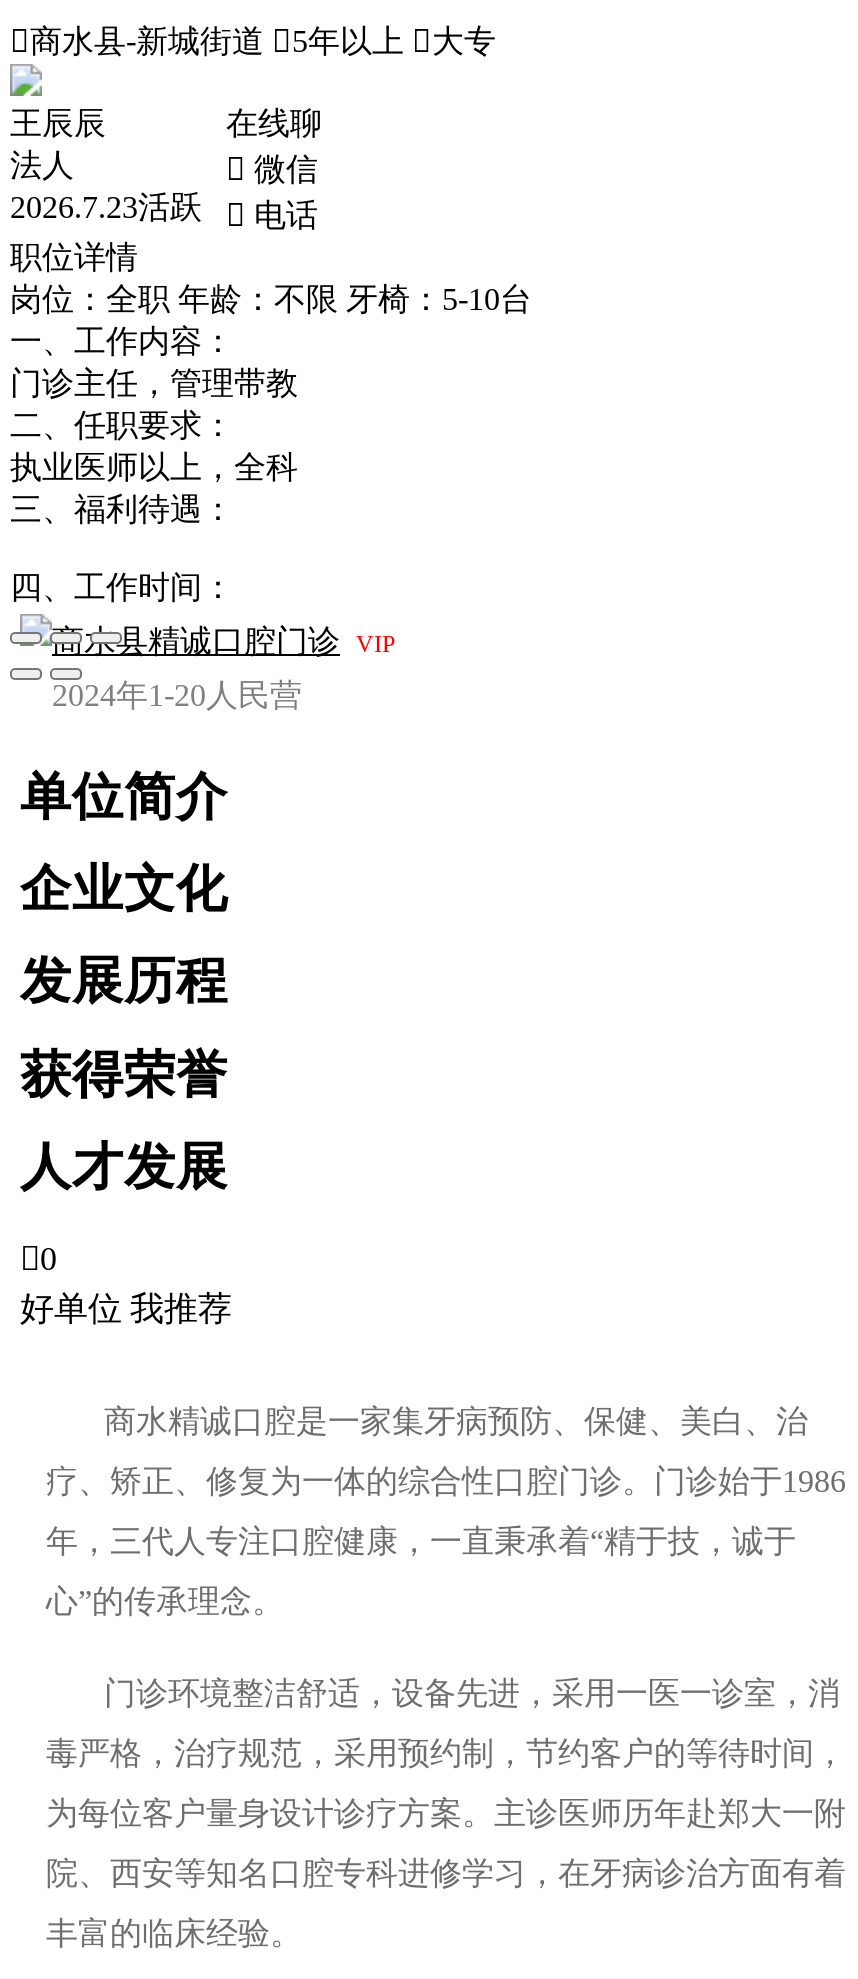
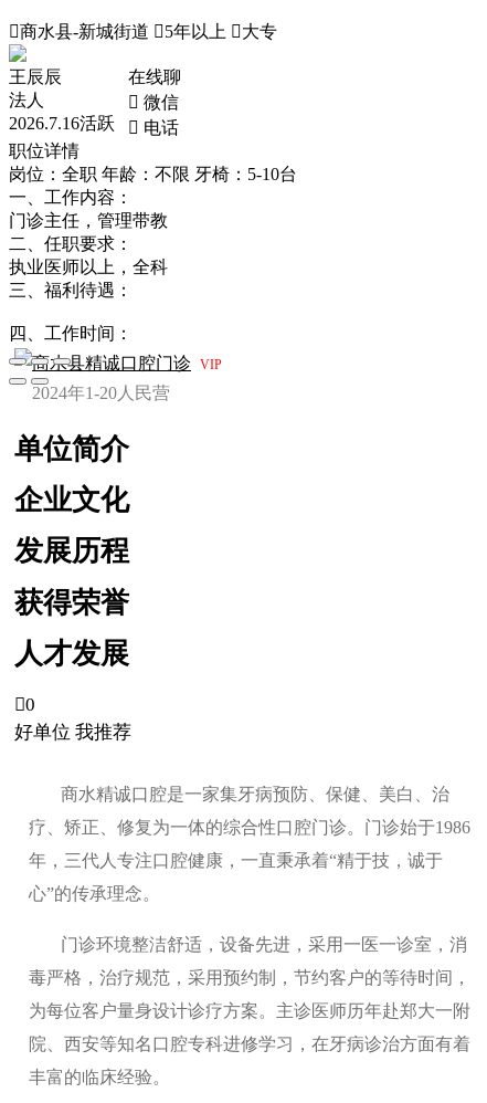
[10,190,202,224] 2026.7.23活跃 -> [9,114,115,133] 2026.7.16活跃

